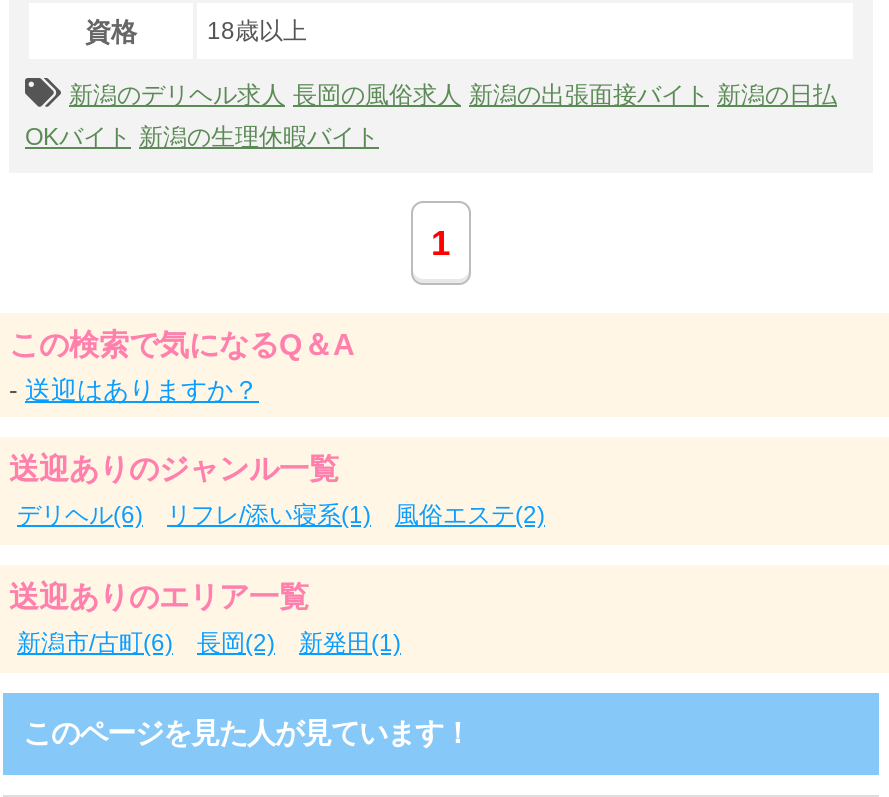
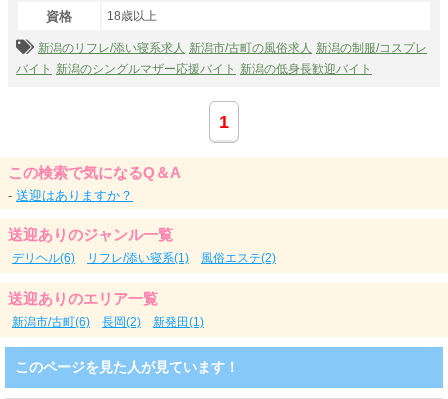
[69,82,837,110] 新潟のデリヘル求人 長岡の風俗求人 新潟の出張面接バイト 新潟の日払 -> [38,41,427,55] 新潟のリフレ/添い寝系求人 新潟市/古町の風俗求人 新潟の制服/コスプレ
[25,124,379,152] OKバイト 新潟の生理休暇バイト -> [16,62,372,76] バイト 新潟のシングルマザー応援バイト 新潟の低身長歓迎バイト

